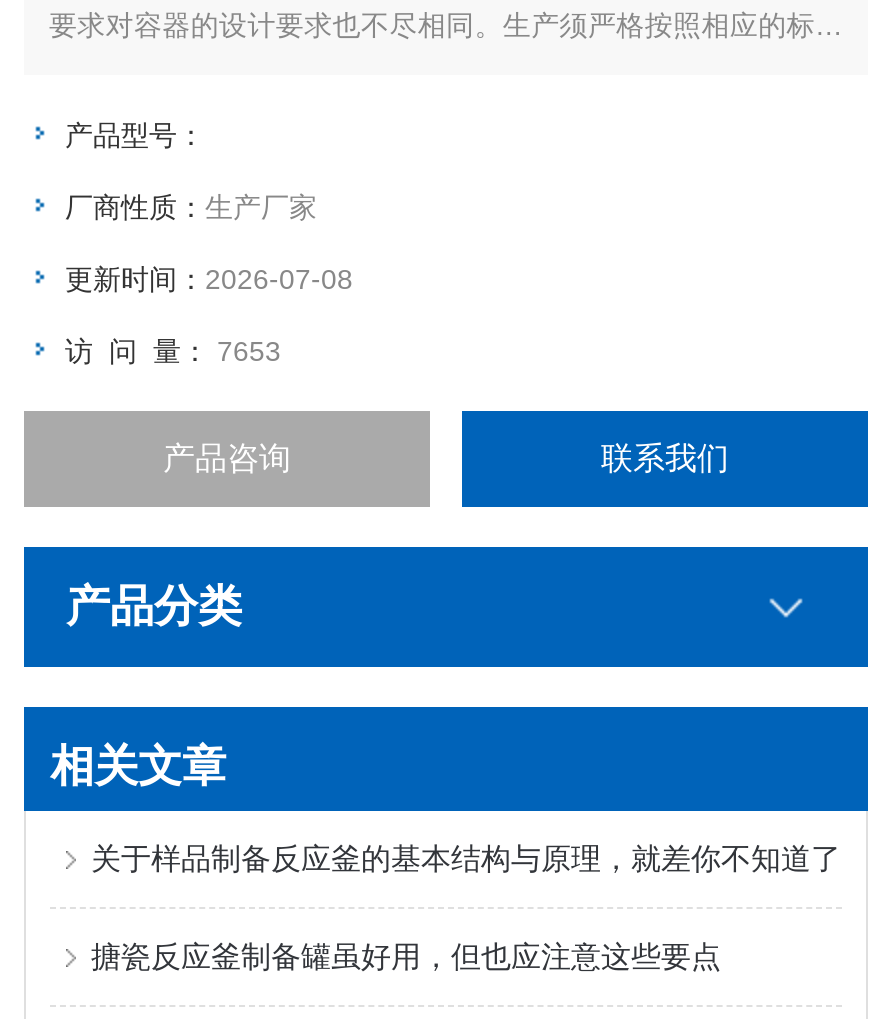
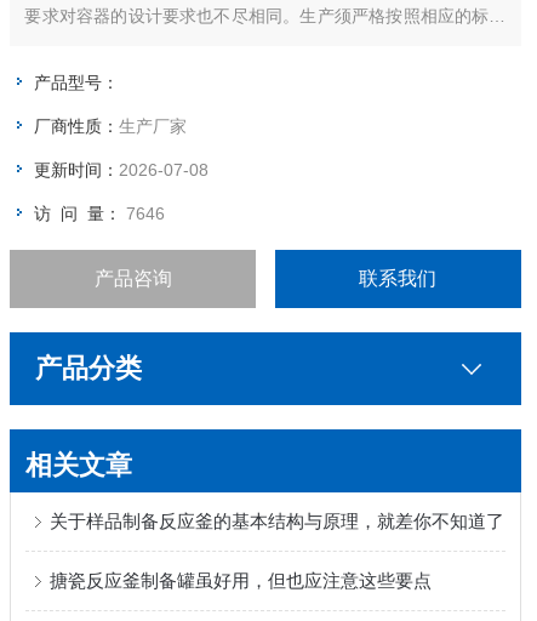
[65,335,281,367] 访 问 量：7653 -> [34,204,165,223] 访 问 量：7646

